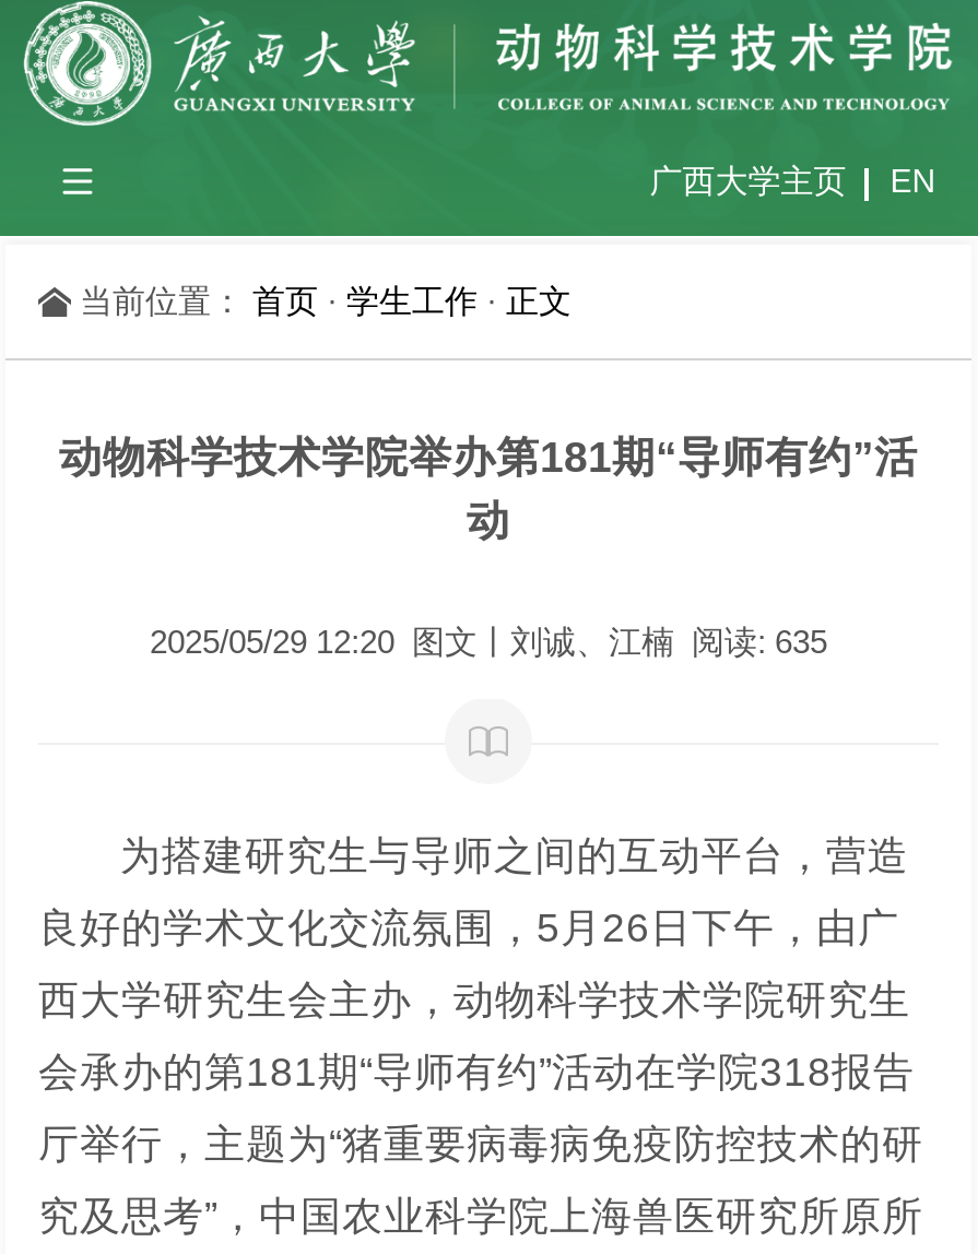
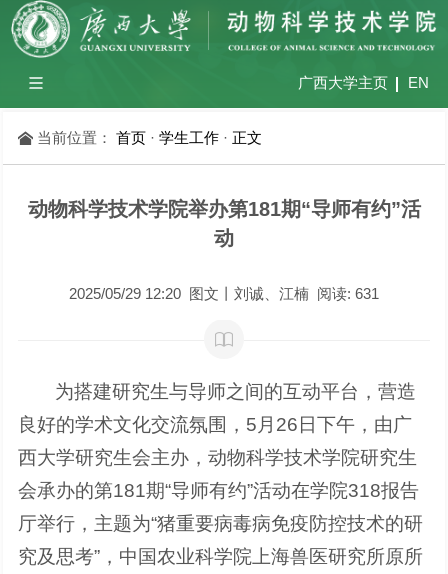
[150,623,827,660] 2025/05/29 12:20 图文丨刘诚、江楠 阅读: 635 -> [69,285,379,302] 2025/05/29 12:20 图文丨刘诚、江楠 阅读: 631

